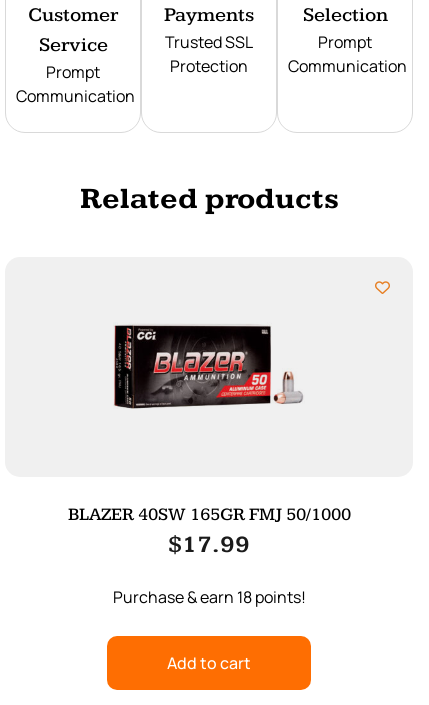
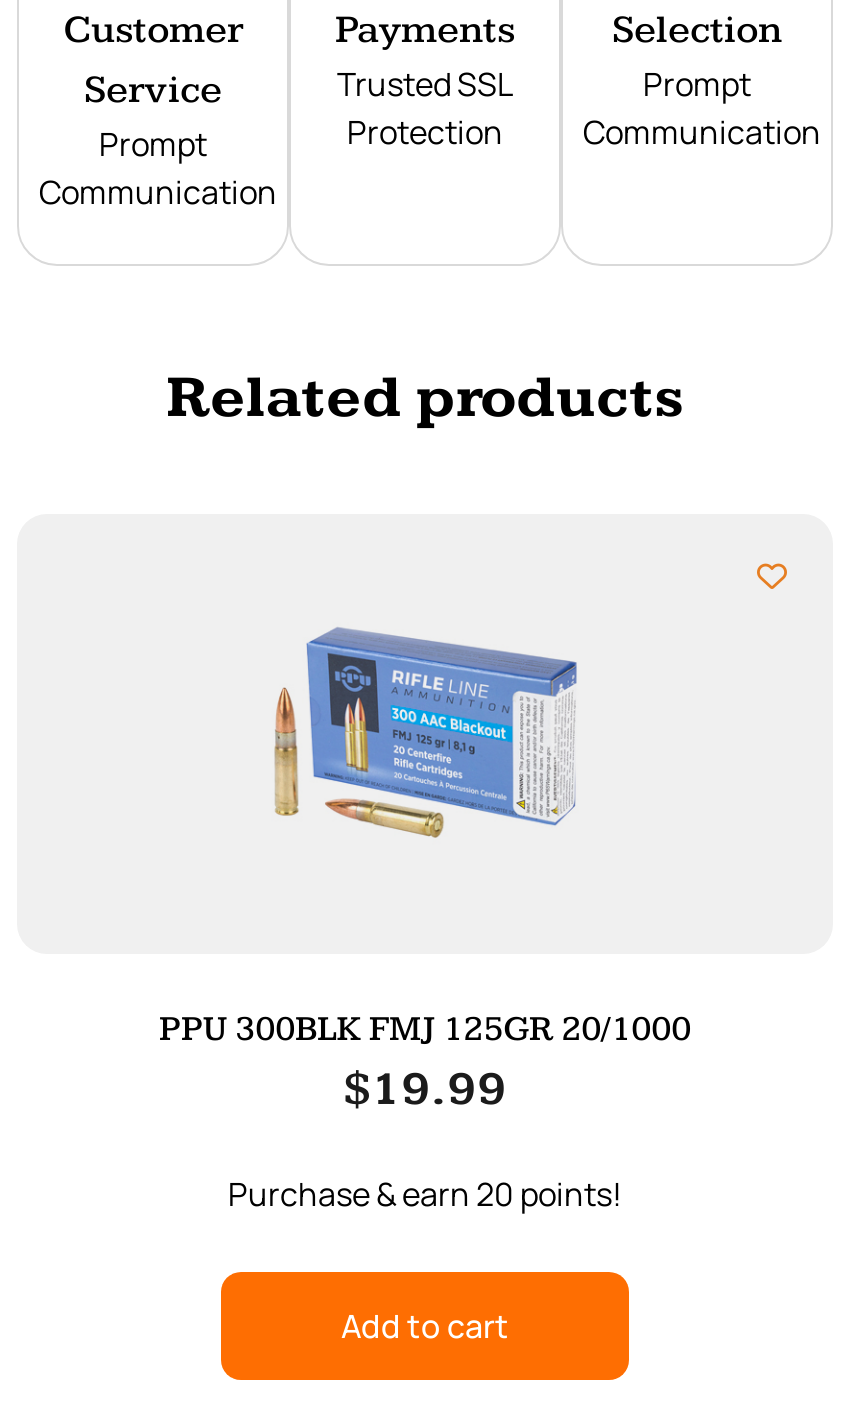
[113,314,303,418] [image] -> [235,626,611,838] [image]
[67,504,350,559] BLAZER 40SW 165GR FMJ 50/1000 | $17.99 -> [159,1008,691,1118] PPU 300BLK FMJ 125GR 20/1000 | $19.99
[112,586,305,608] Purchase & earn 18 points! -> [228,1172,622,1216] Purchase & earn 20 points!

